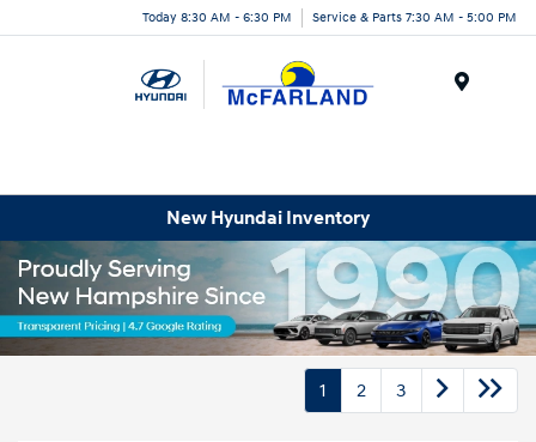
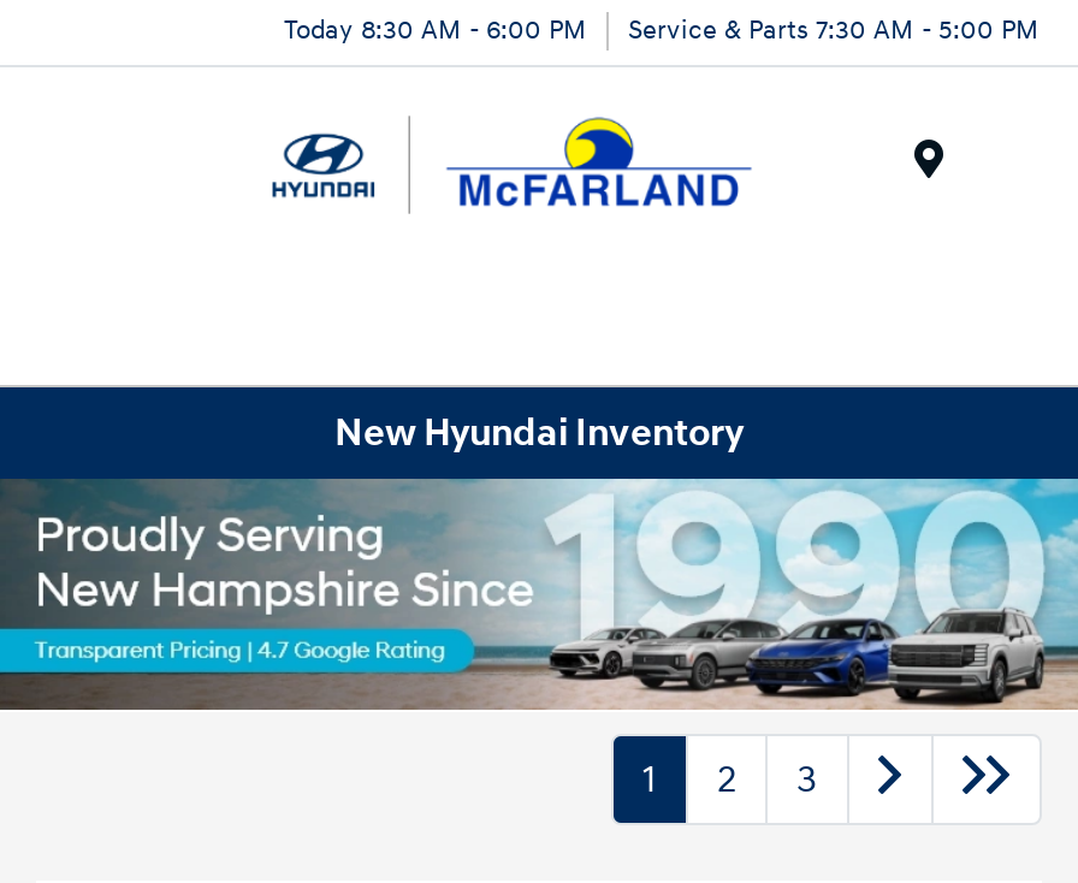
[142,9,517,25] Today 8:30 AM - 6:30 PM Service & Parts 7:30 AM - 5:00 PM -> [284,13,1039,45] Today 8:30 AM - 6:00 PM Service & Parts 7:30 AM - 5:00 PM

